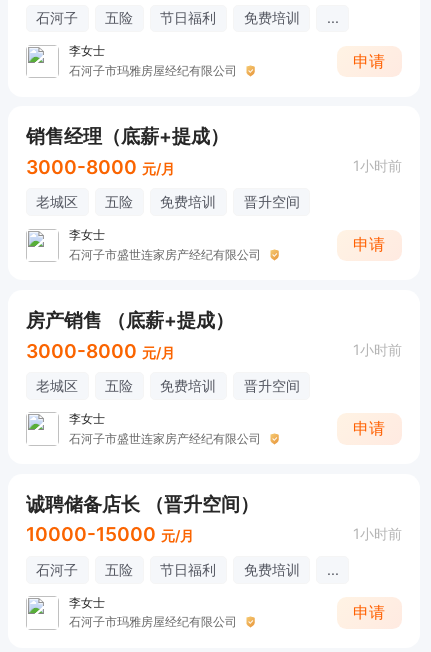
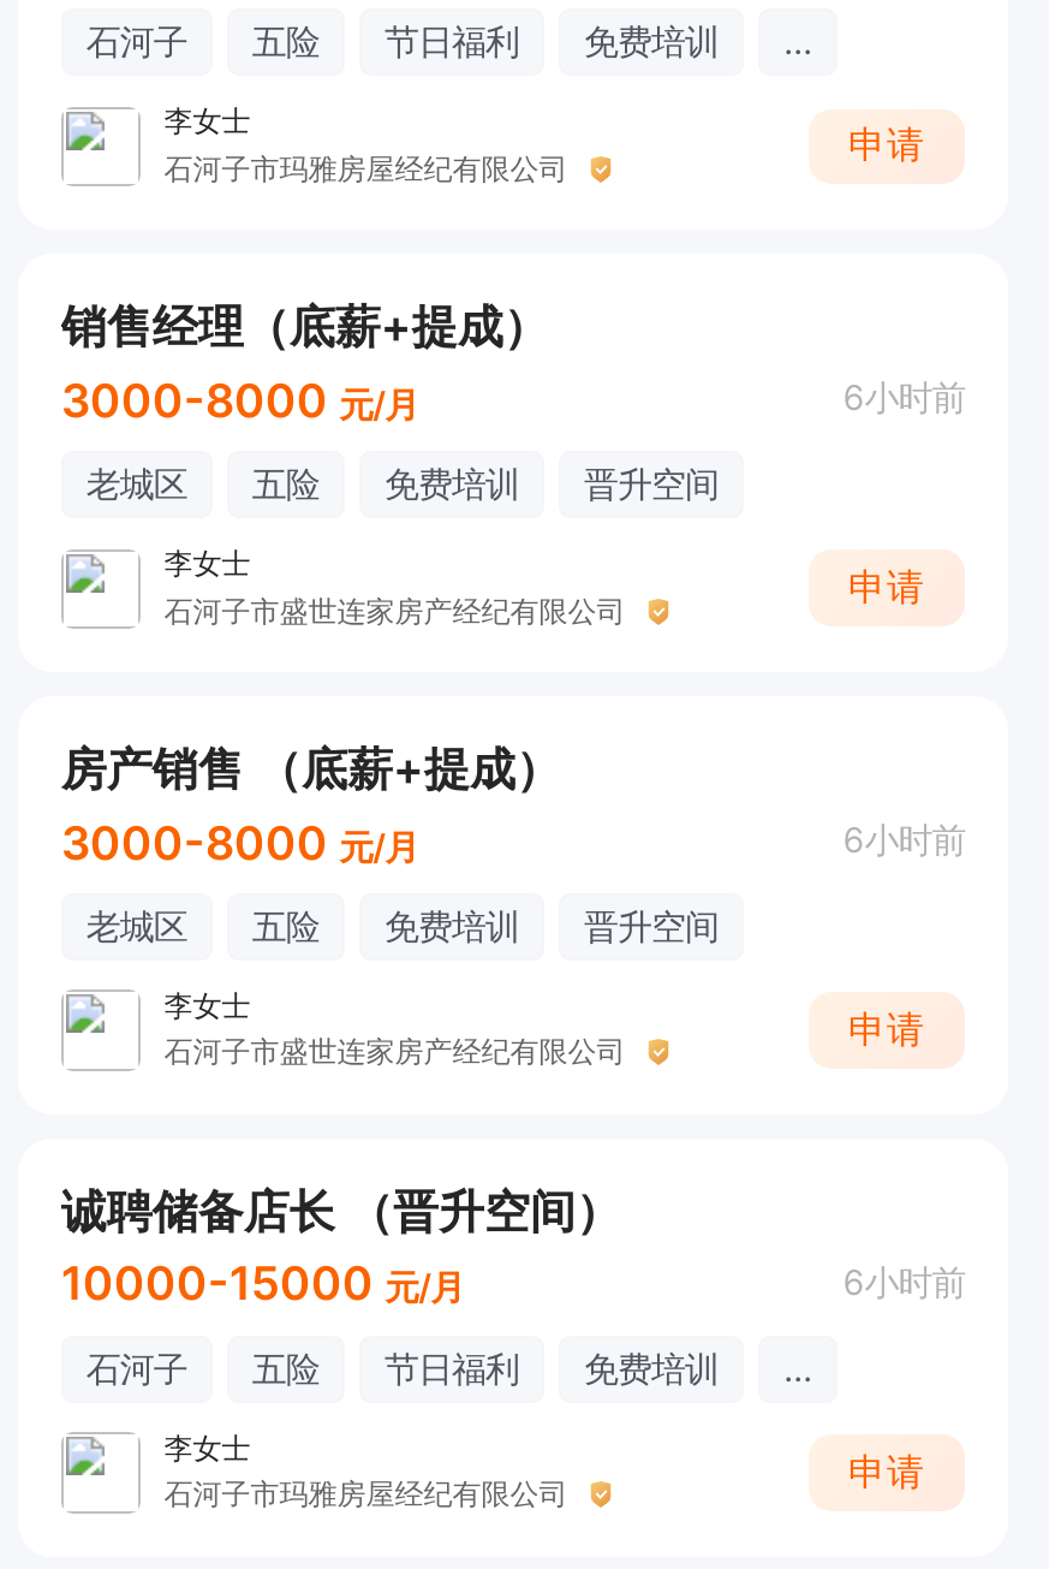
[353,157,402,174] 1小时前 -> [843,377,965,418] 6小时前
[353,341,402,358] 1小时前 -> [843,819,965,860] 6小时前
[353,525,402,542] 1小时前 -> [843,1261,965,1302] 6小时前

